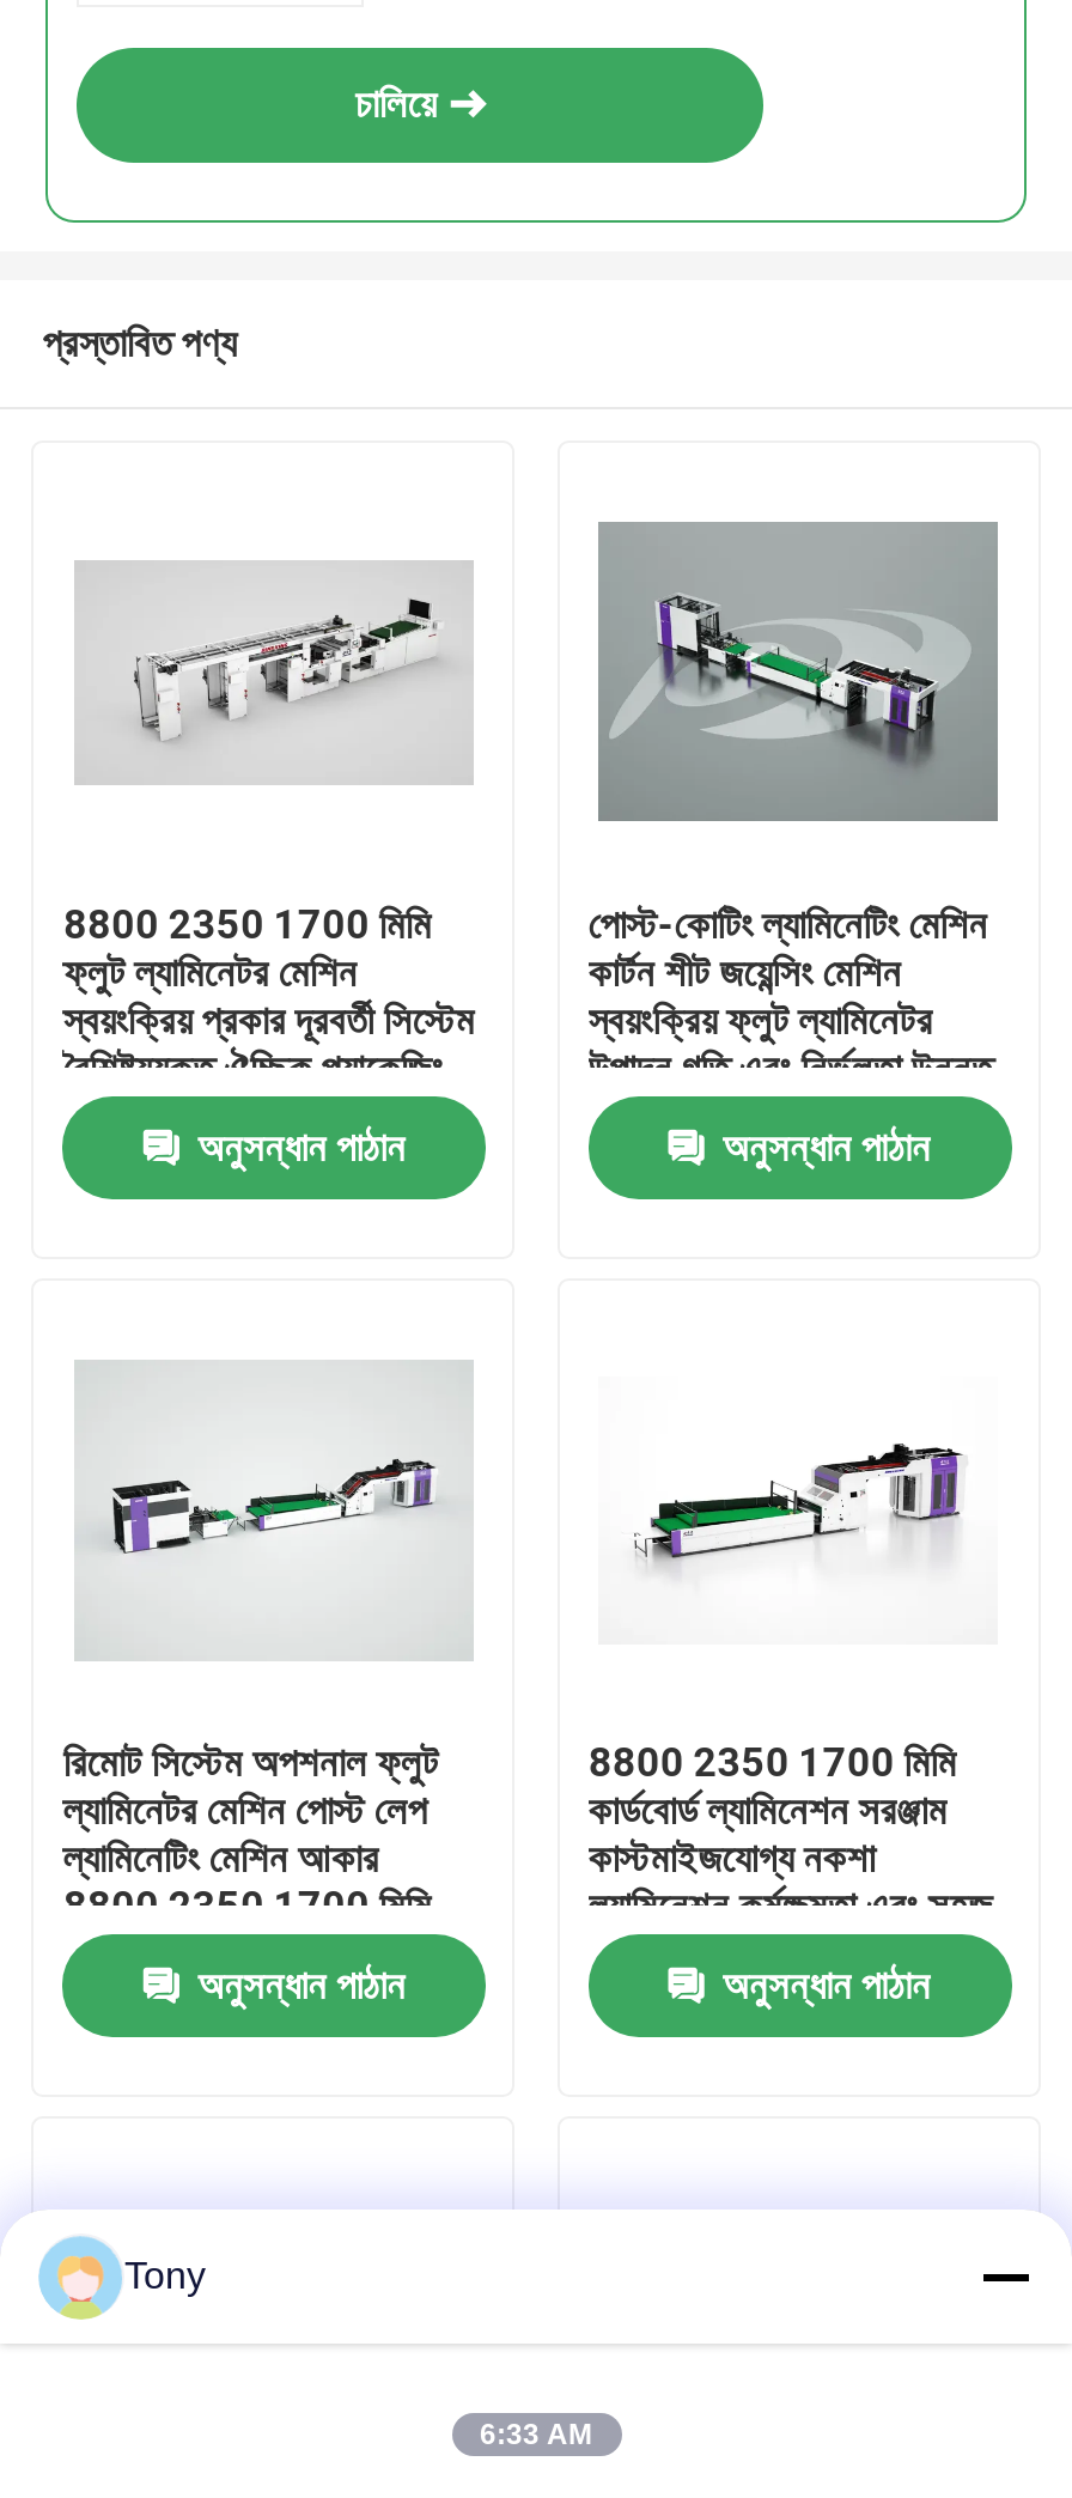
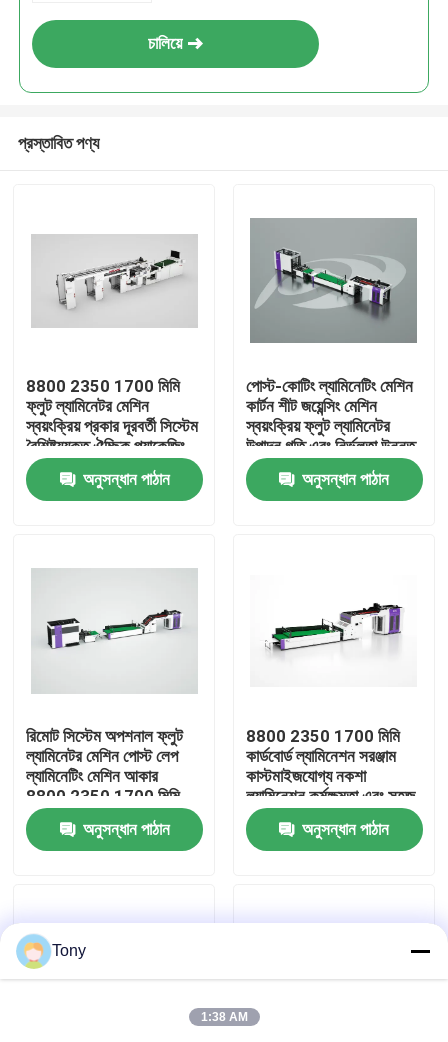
[480,2418,592,2451] 6:33 AM -> [200,1010,247,1024] 1:38 AM

